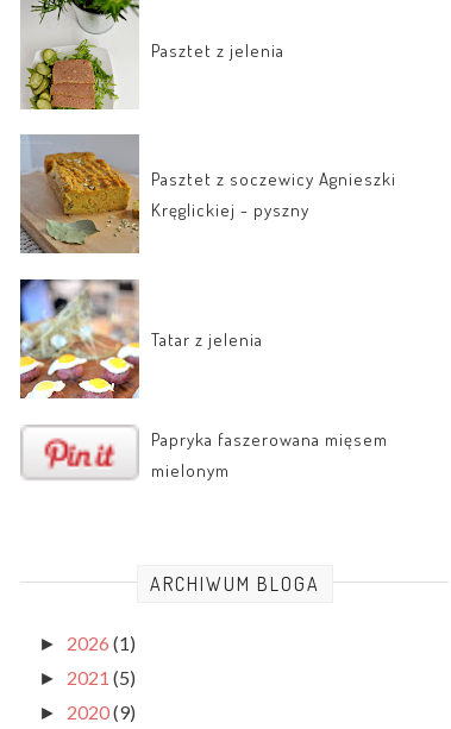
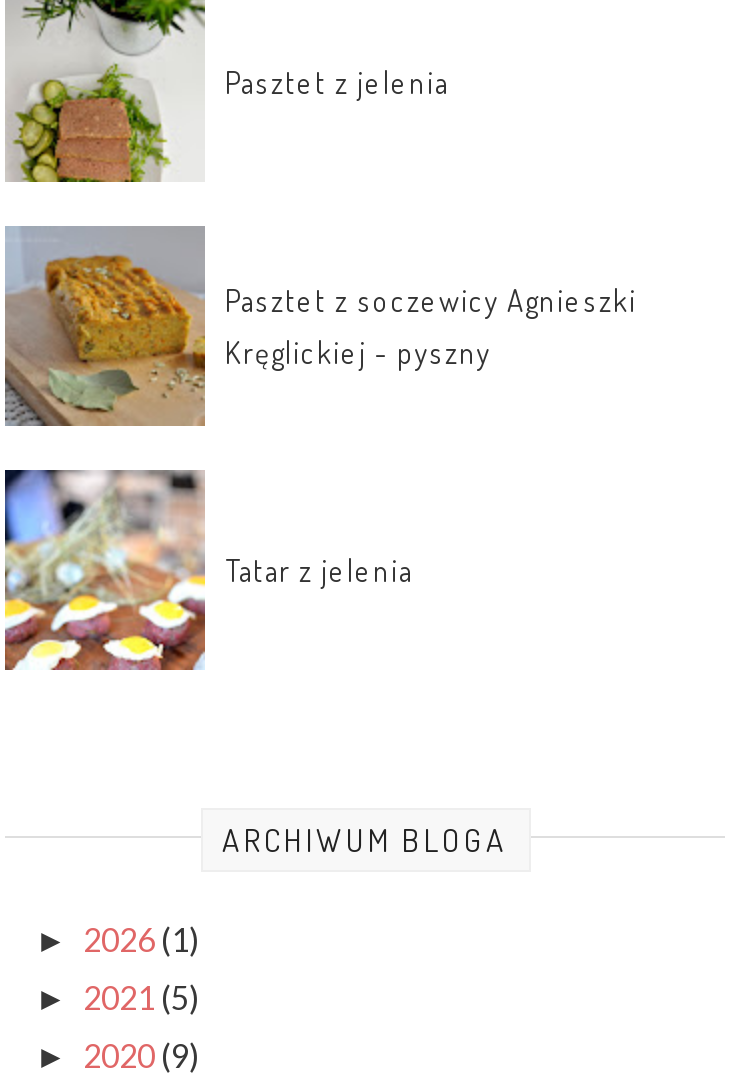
[20,425,388,482] [image] | Papryka faszerowana mięsem | mielonym -> none

